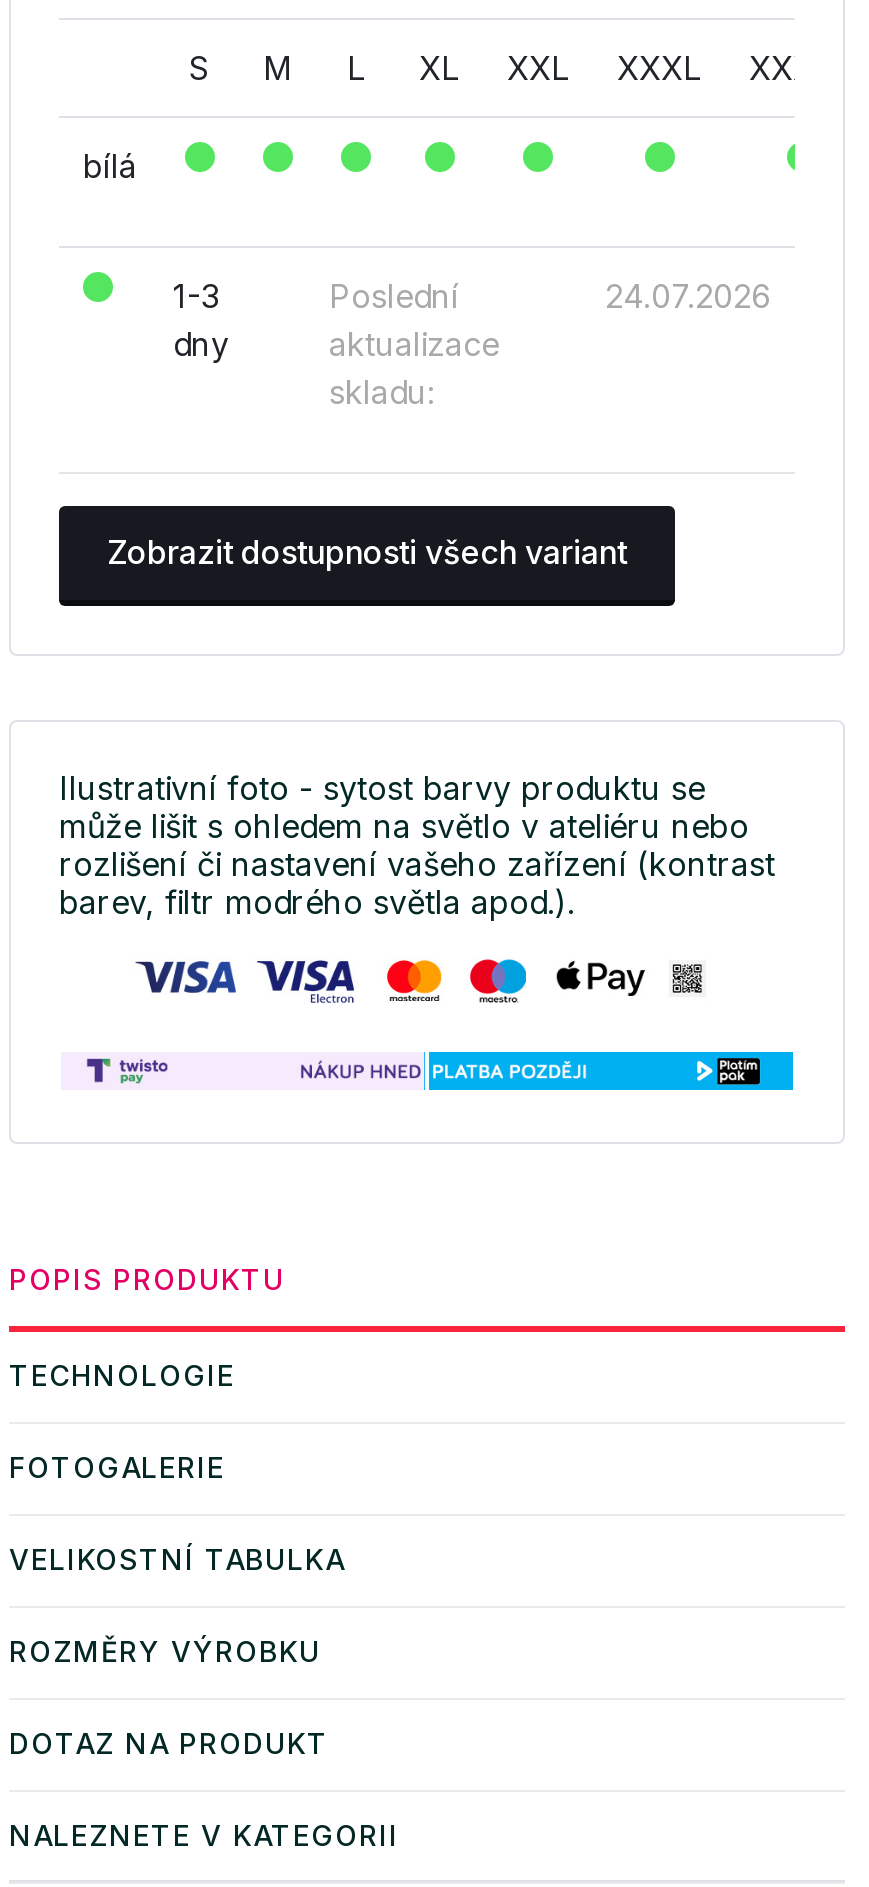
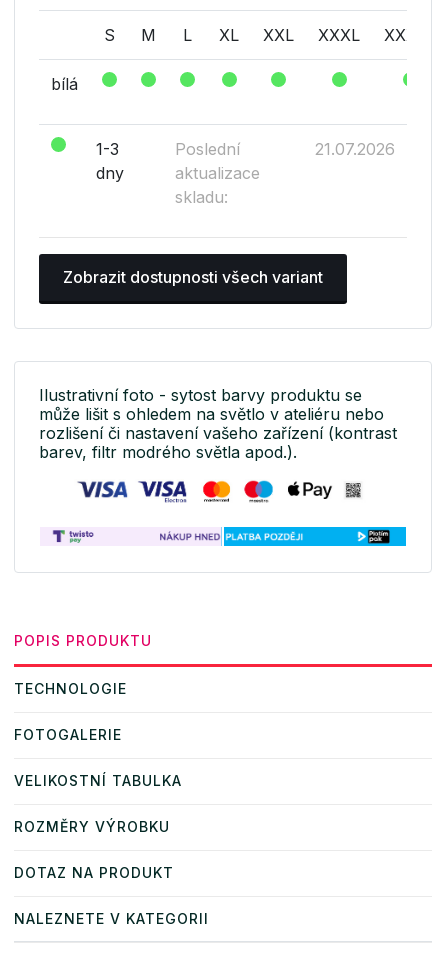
[605,276,771,316] 24.07.2026 -> [315,139,395,159] 21.07.2026

